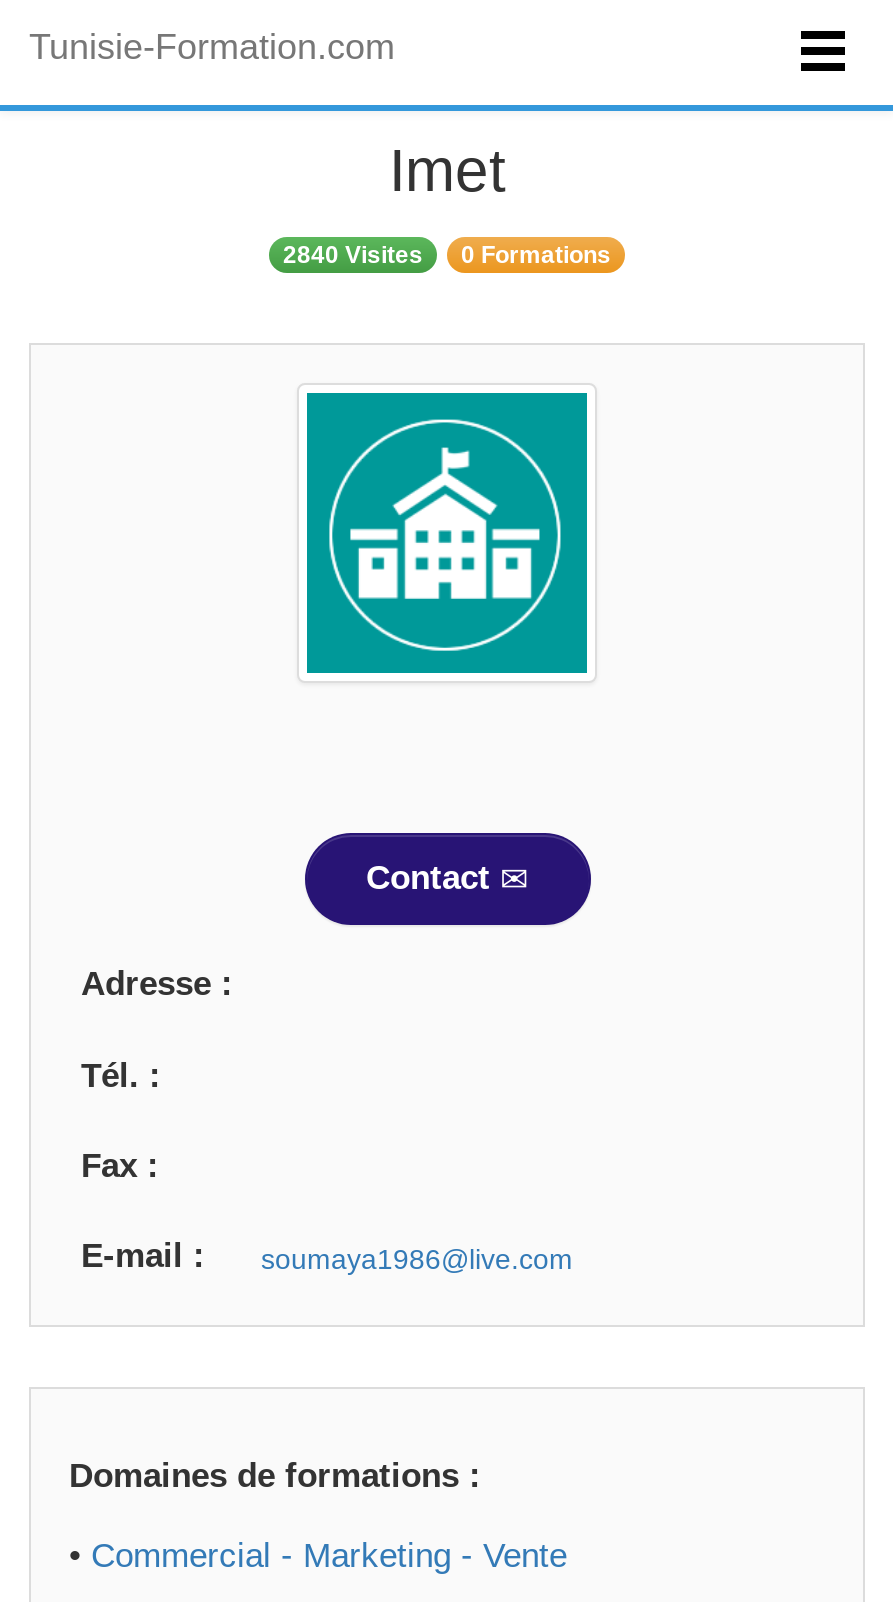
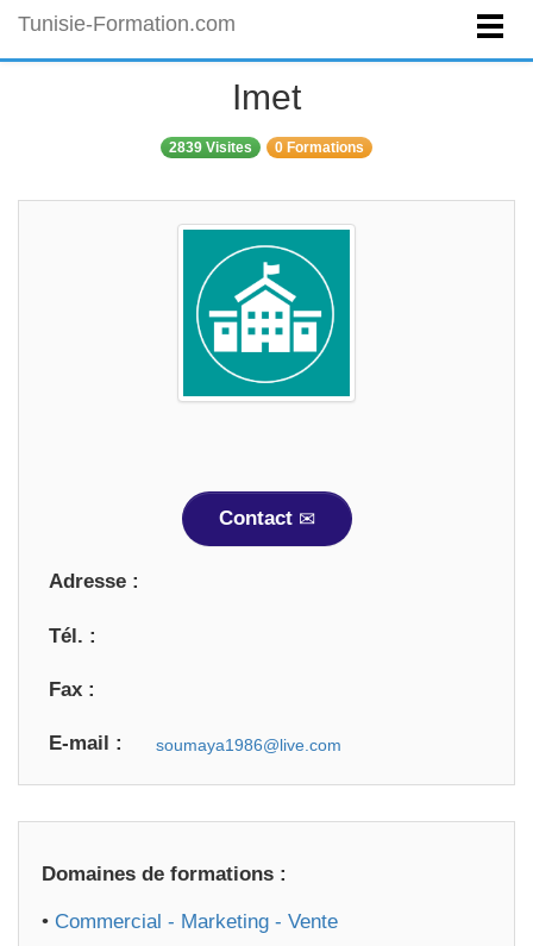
[283,241,611,269] 2840 Visites 0 Formations -> [169,139,364,156] 2839 Visites 0 Formations

